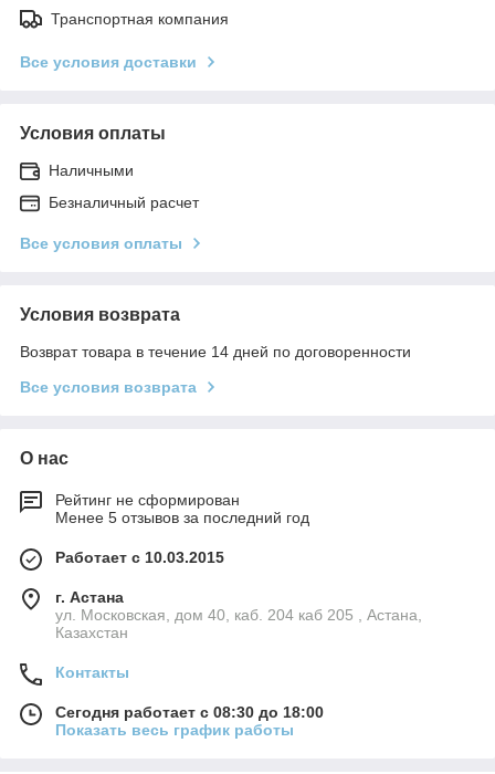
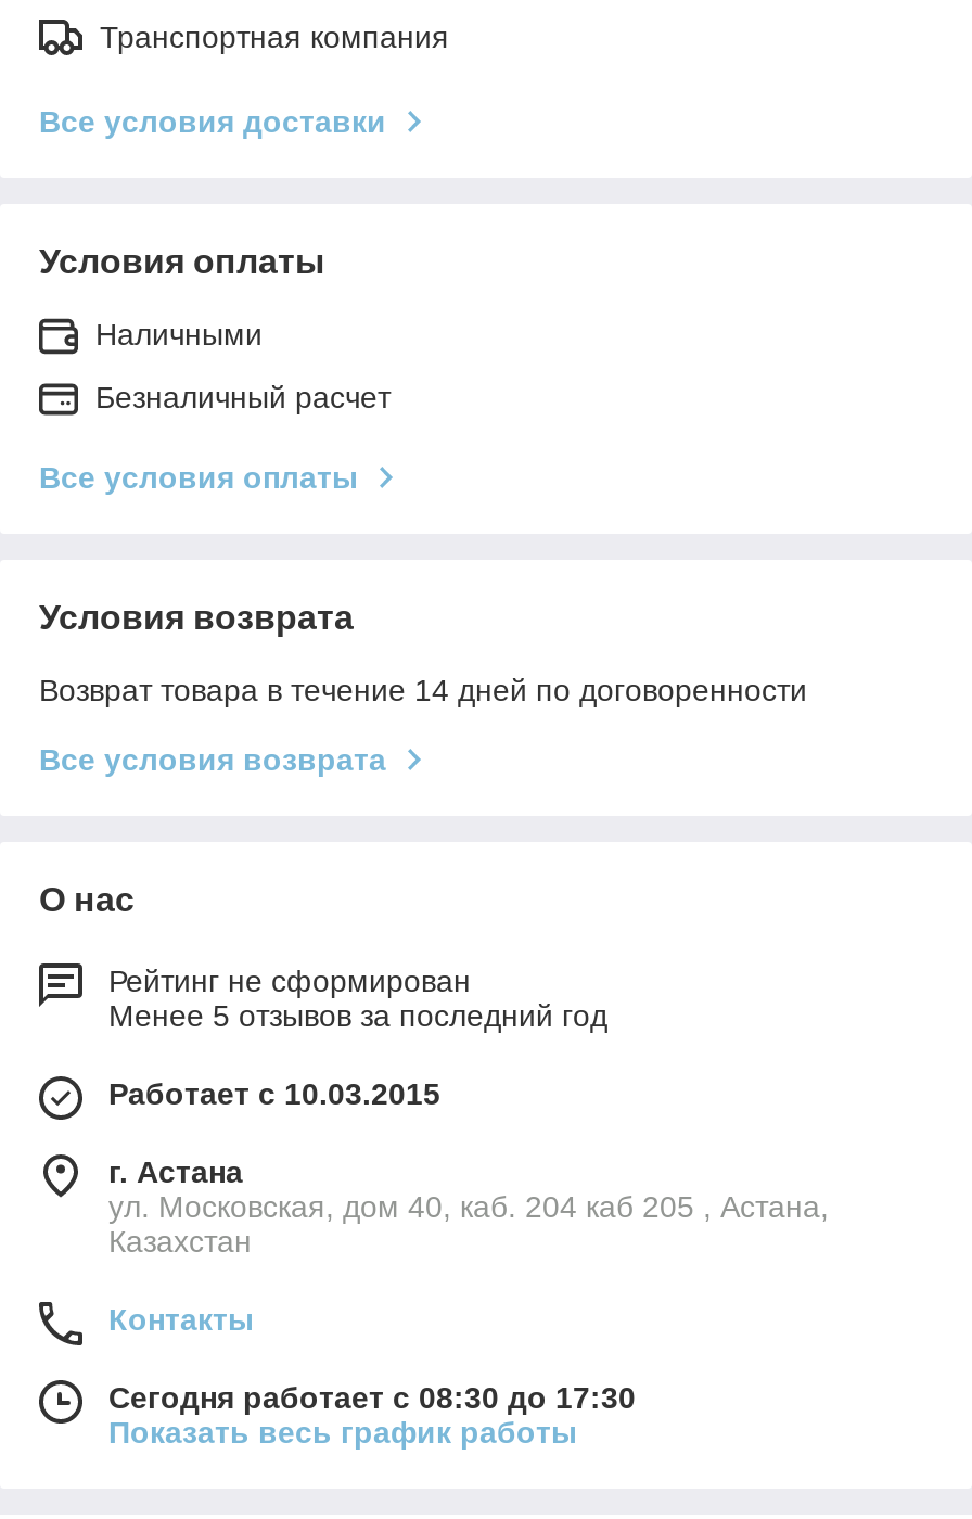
[55,703,324,721] Сегодня работает с 08:30 до 18:00 -> [108,1380,636,1414] Сегодня работает с 08:30 до 17:30

